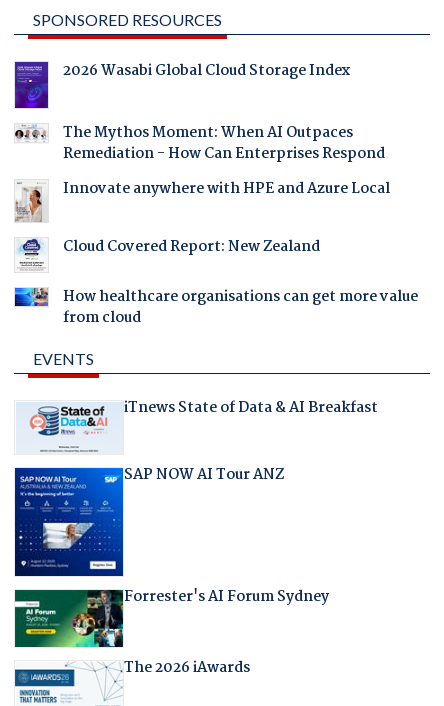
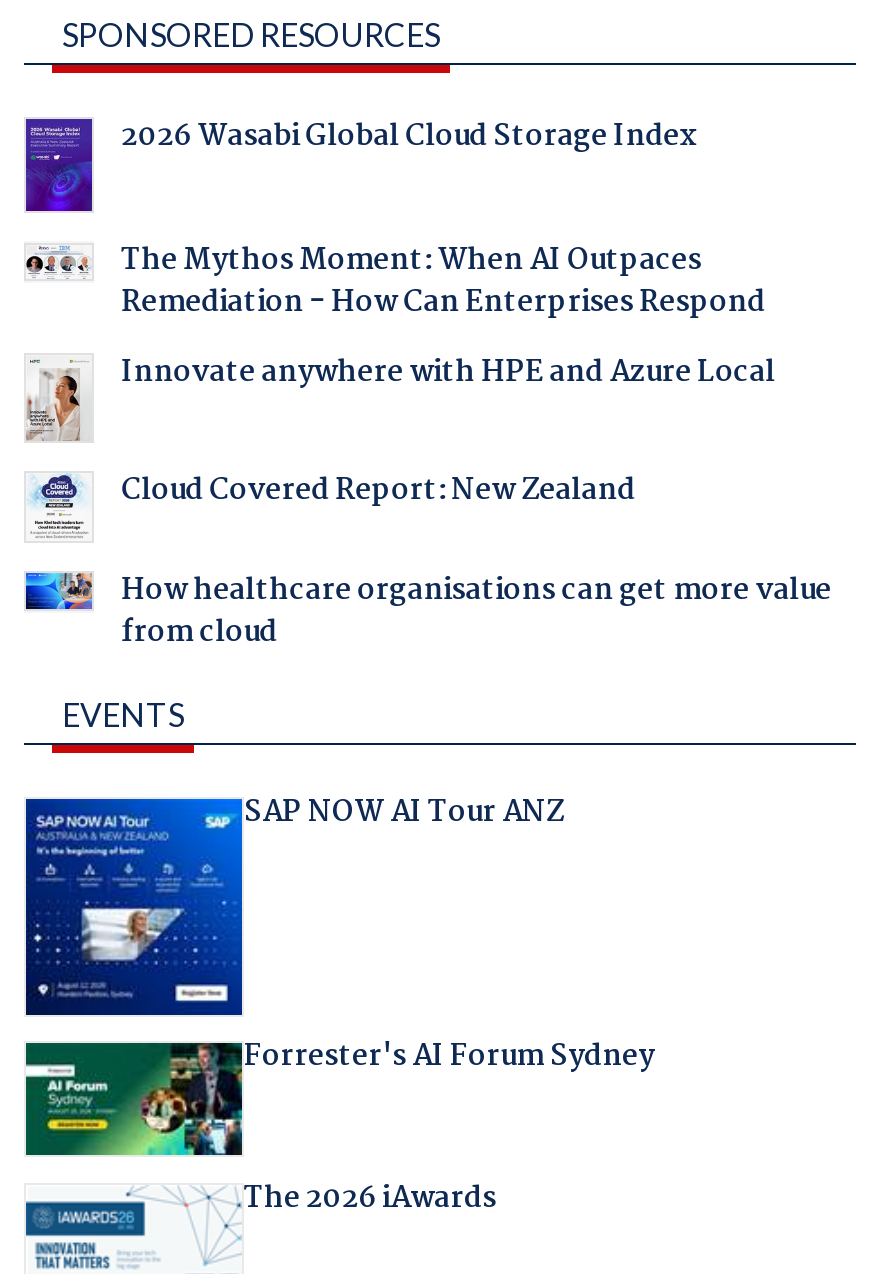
[17,396,378,453] [image] | iTnews State of Data & AI Breakfast -> none

